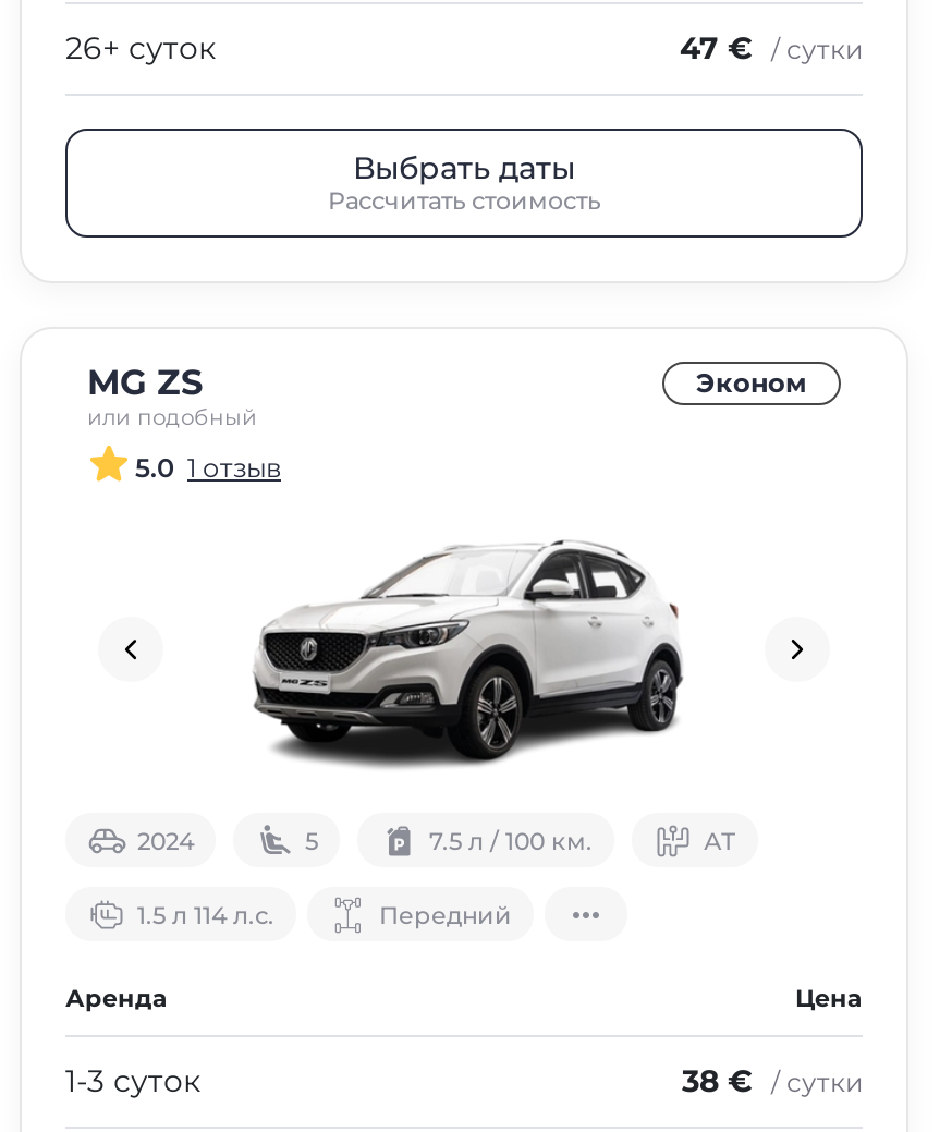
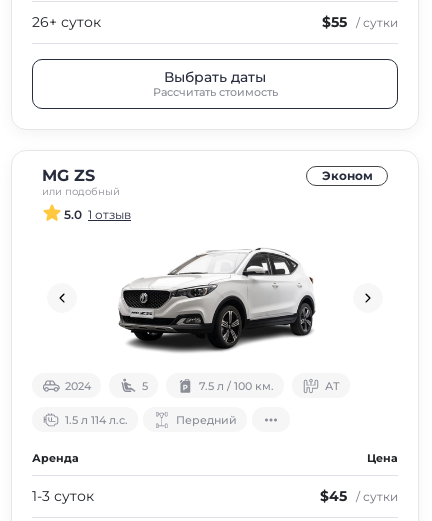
[680,28,863,68] 47 € / сутки -> [322,13,398,31] $55 / сутки
[682,1061,863,1100] 38 € / сутки -> [320,487,398,505] $45 / сутки

